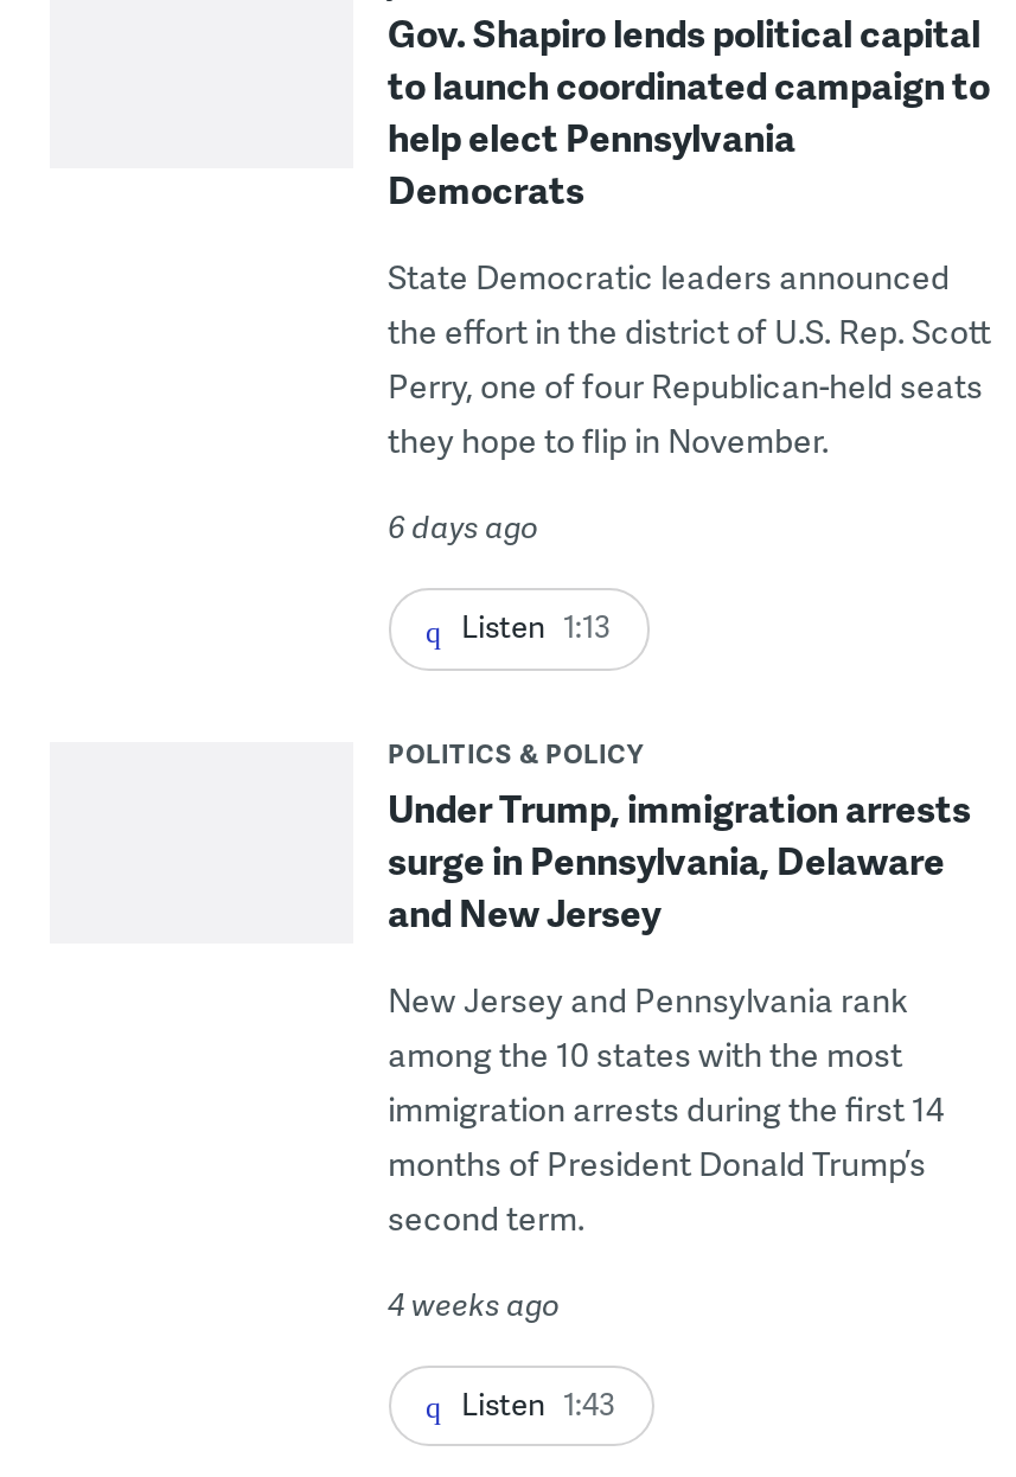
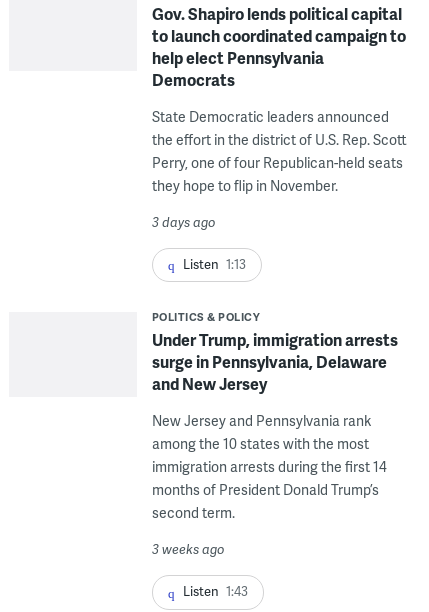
[388,505,539,548] 6 days ago -> [151,213,215,231] 3 days ago
[388,1281,561,1324] 4 weeks ago -> [151,540,224,558] 3 weeks ago

